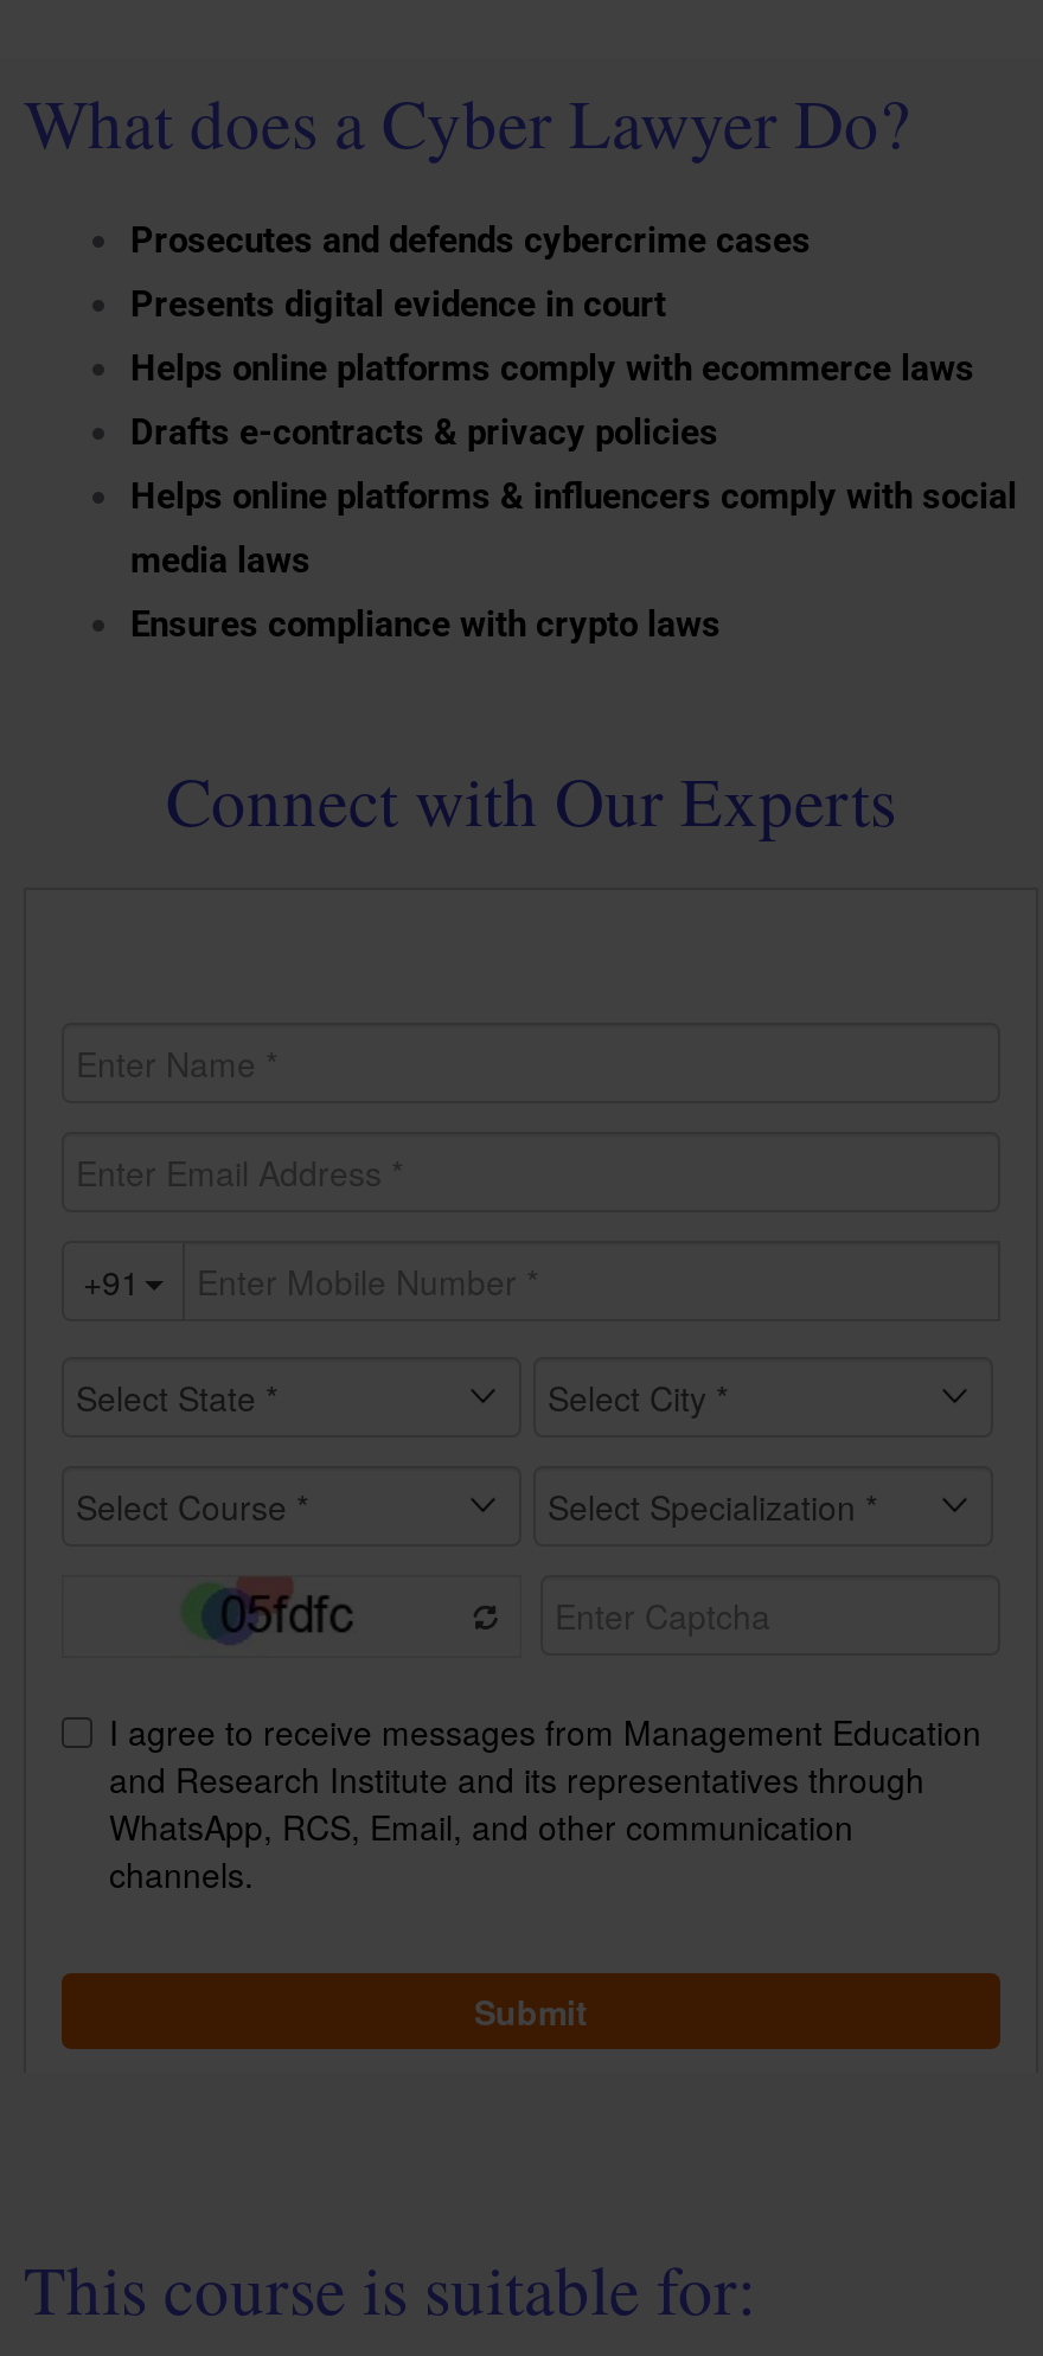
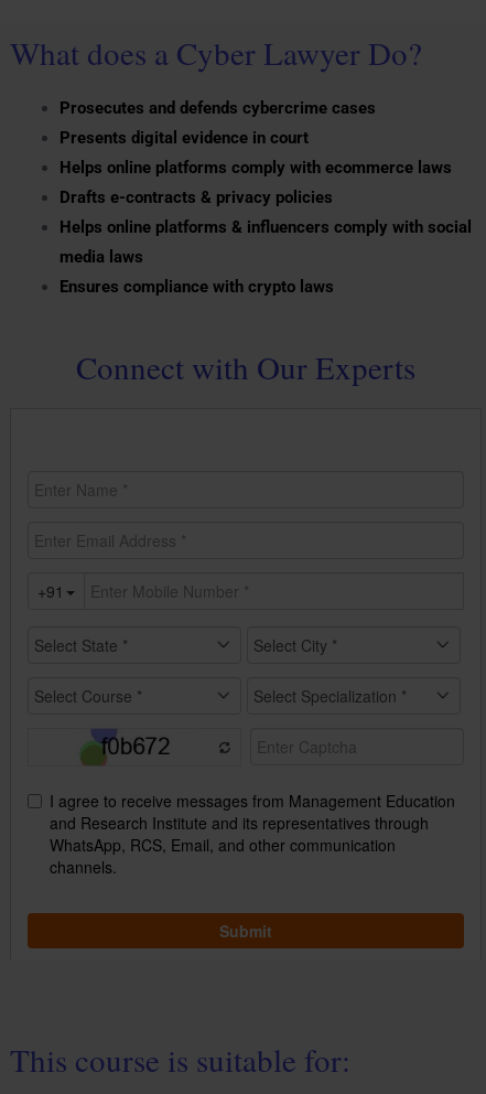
[175,1576,365,1654] [image] -> [79,728,170,766] [image]

